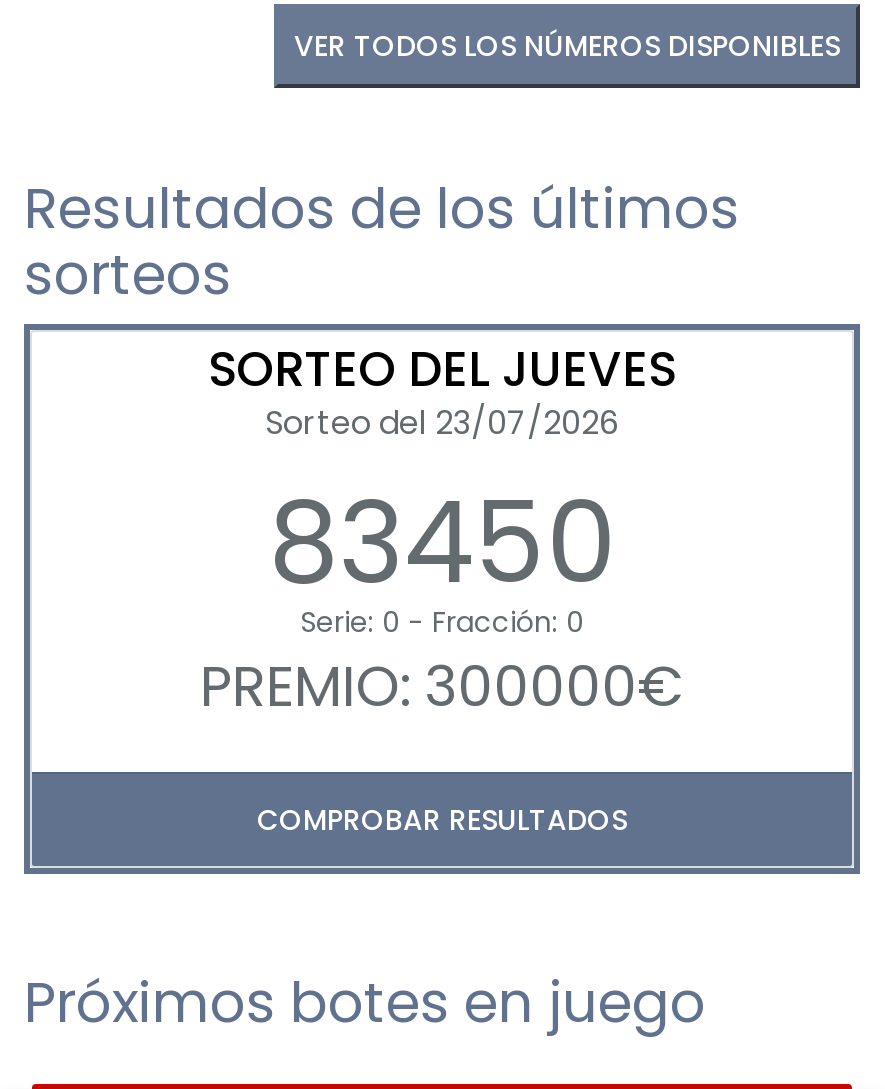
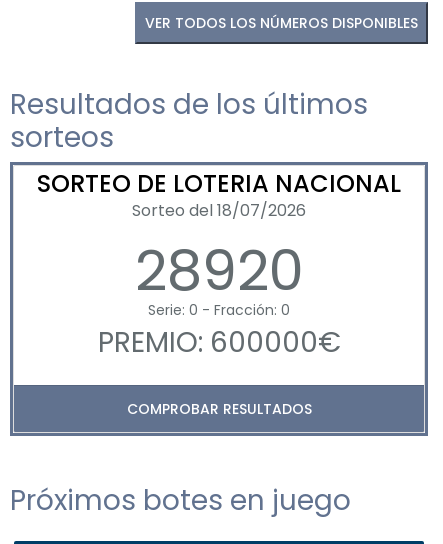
[208,335,676,621] SORTEO DEL JUEVES | Sorteo del 23/07/2026 | 83450 -> [37,167,401,310] SORTEO DE LOTERIA NACIONAL | Sorteo del 18/07/2026 | 28920
[200,647,684,725] PREMIO: 300000€ -> [97,323,340,362] PREMIO: 600000€

